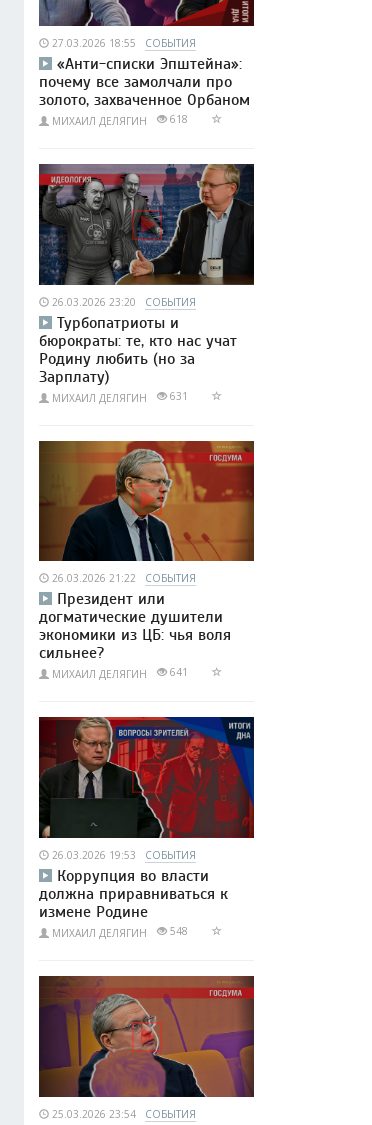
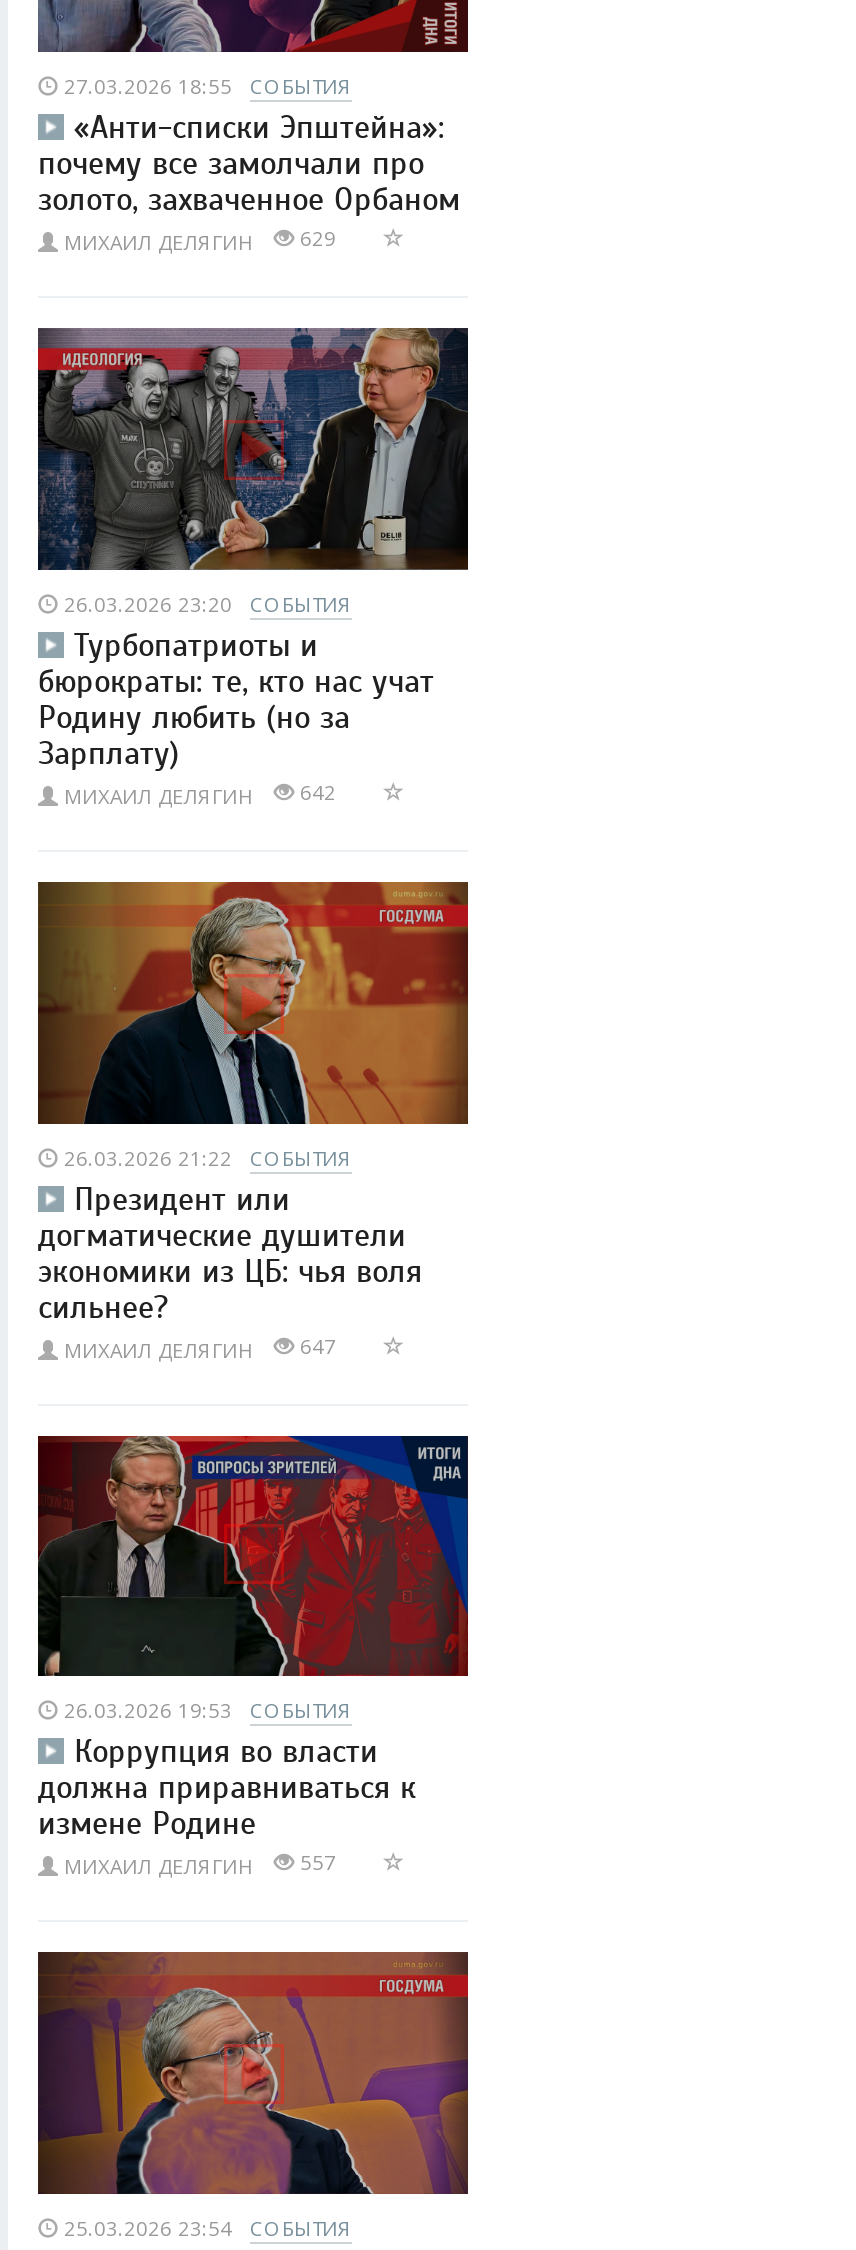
[52,112,194,128] МИХАИЛ ДЕЛЯГИН 618 -> [64,224,348,256] МИХАИЛ ДЕЛЯГИН 629
[52,389,194,405] МИХАИЛ ДЕЛЯГИН 631 -> [64,778,348,810] МИХАИЛ ДЕЛЯГИН 642
[52,665,194,681] МИХАИЛ ДЕЛЯГИН 641 -> [64,1331,348,1363] МИХАИЛ ДЕЛЯГИН 647
[52,924,194,940] МИХАИЛ ДЕЛЯГИН 548 -> [64,1848,348,1880] МИХАИЛ ДЕЛЯГИН 557

